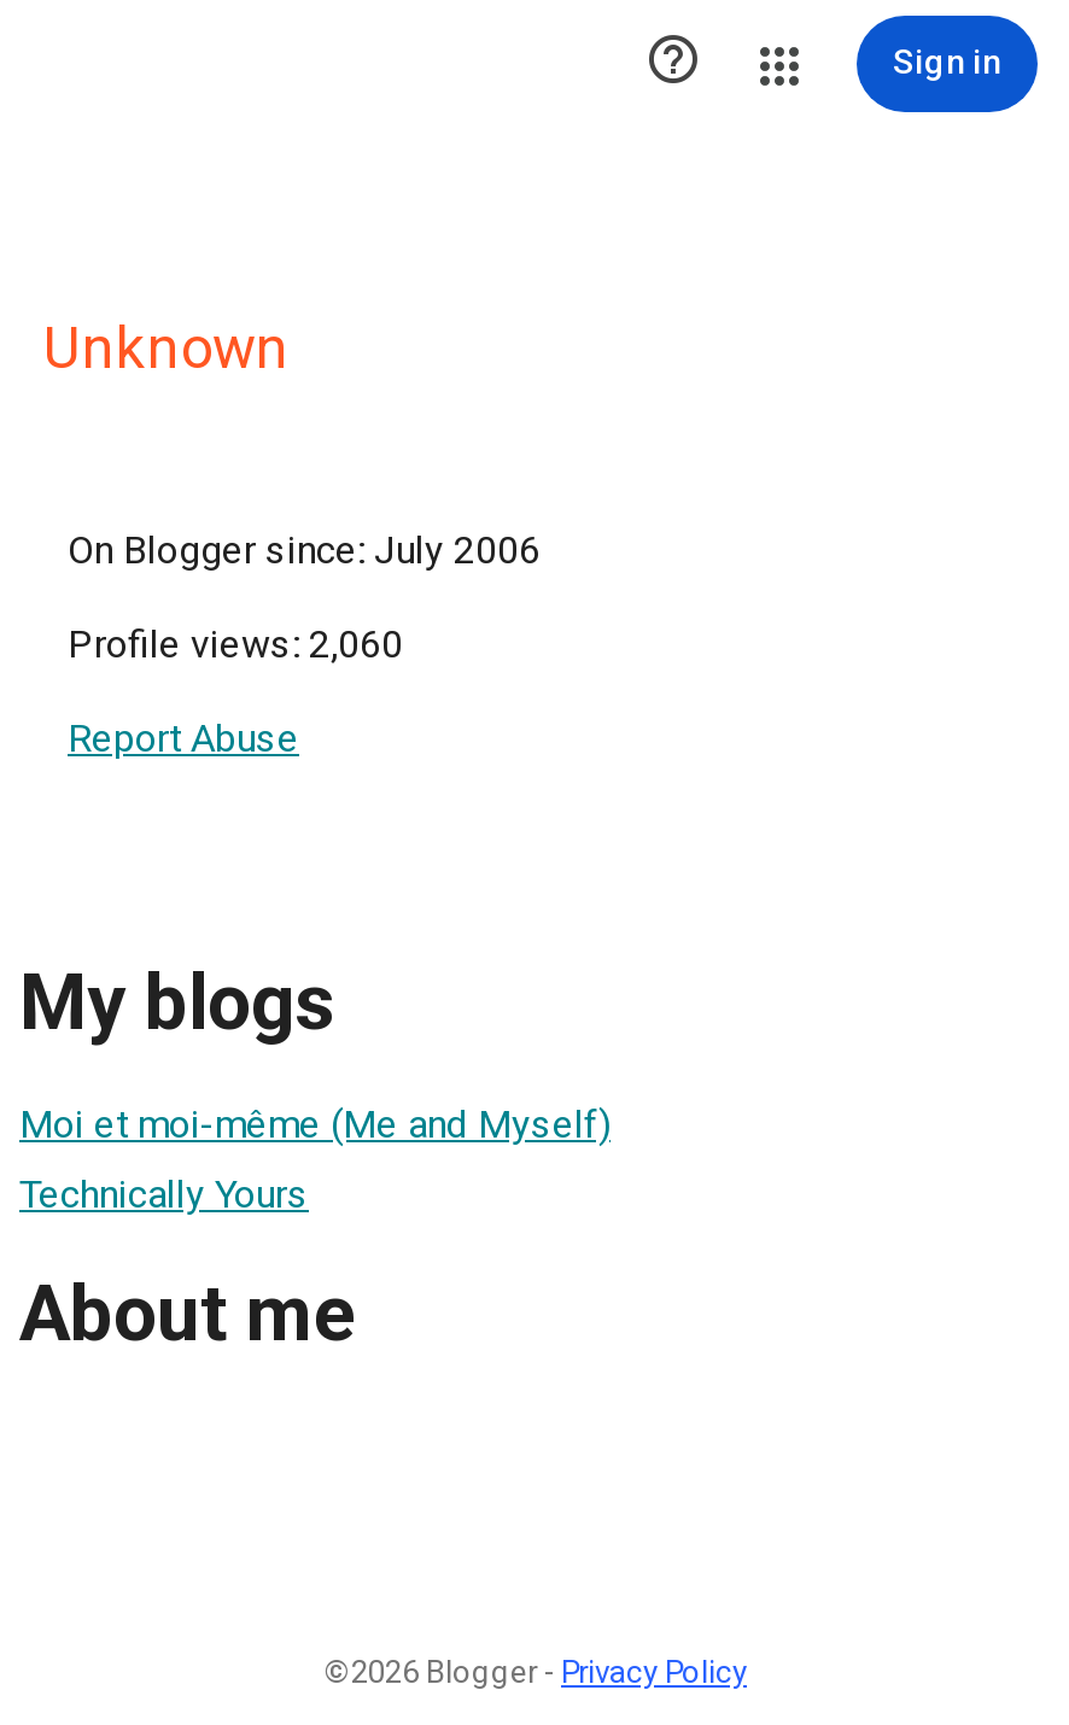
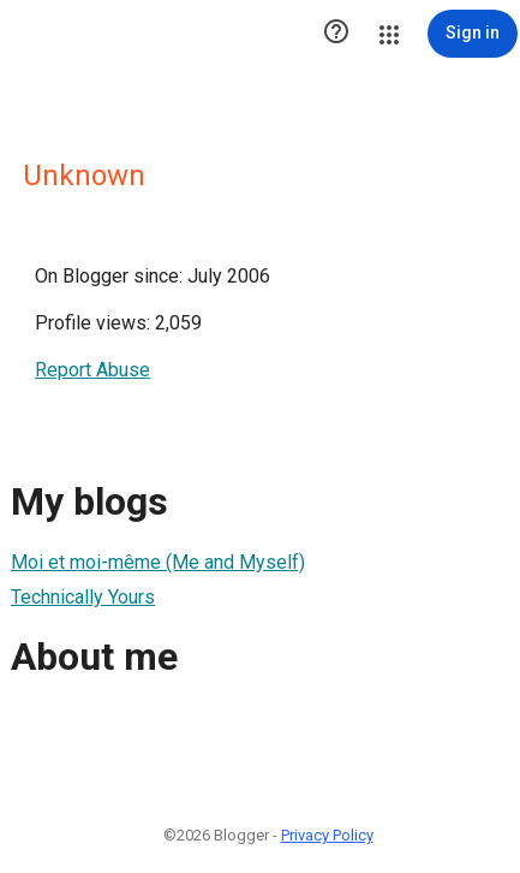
[68,621,403,667] Profile views: 2,060 -> [35,311,202,334] Profile views: 2,059

